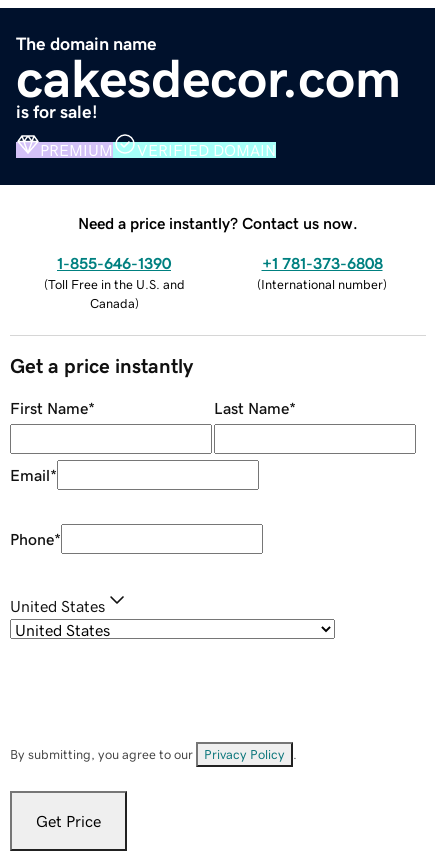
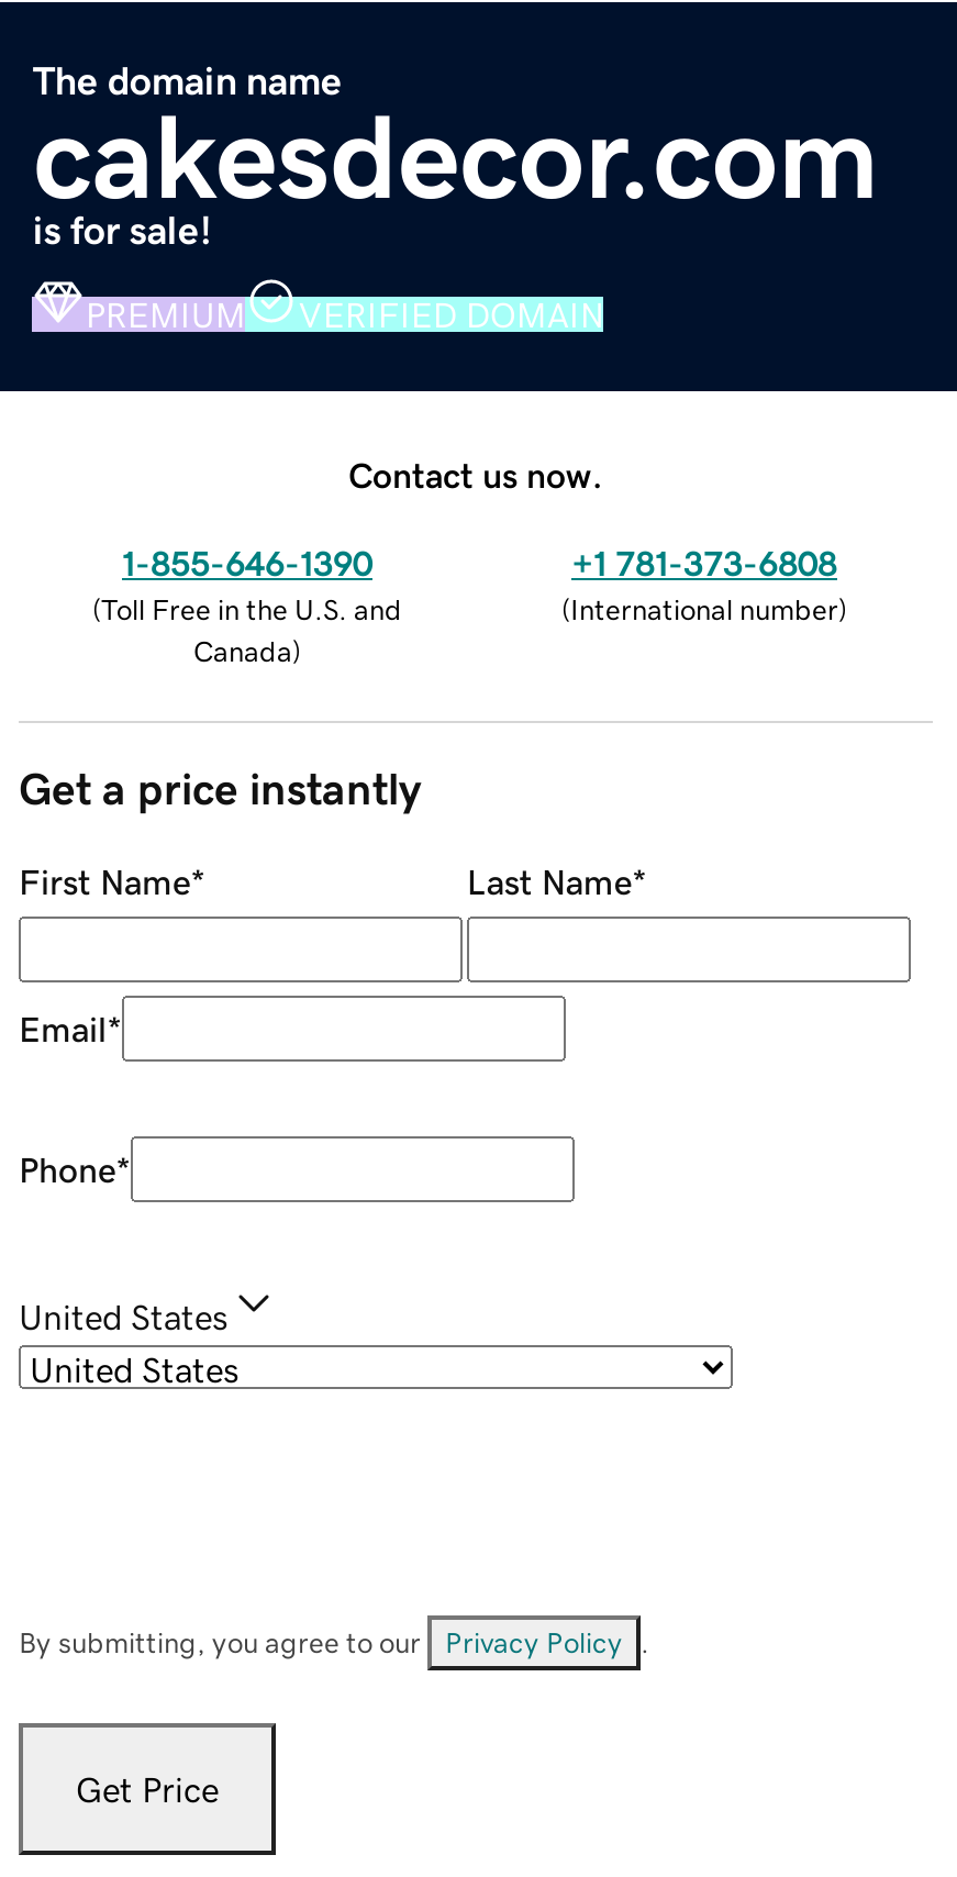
[78,215,358,231] Need a price instantly? Contact us now. -> [348,456,603,491] Contact us now.

